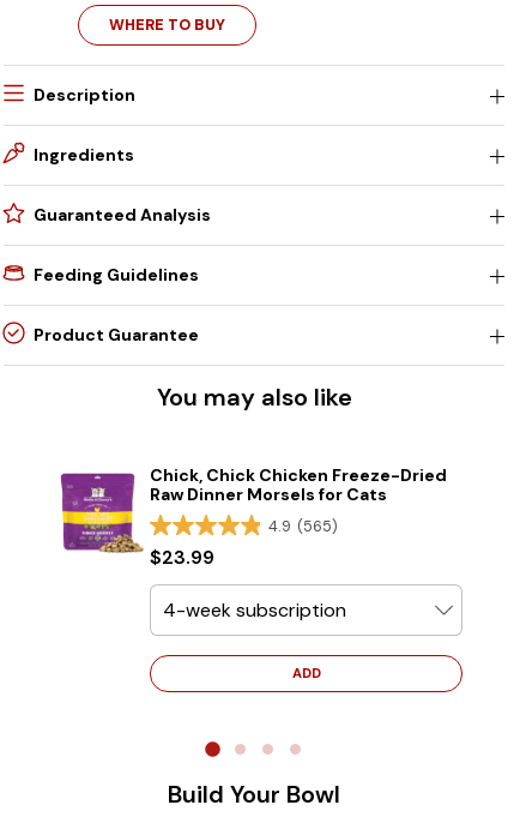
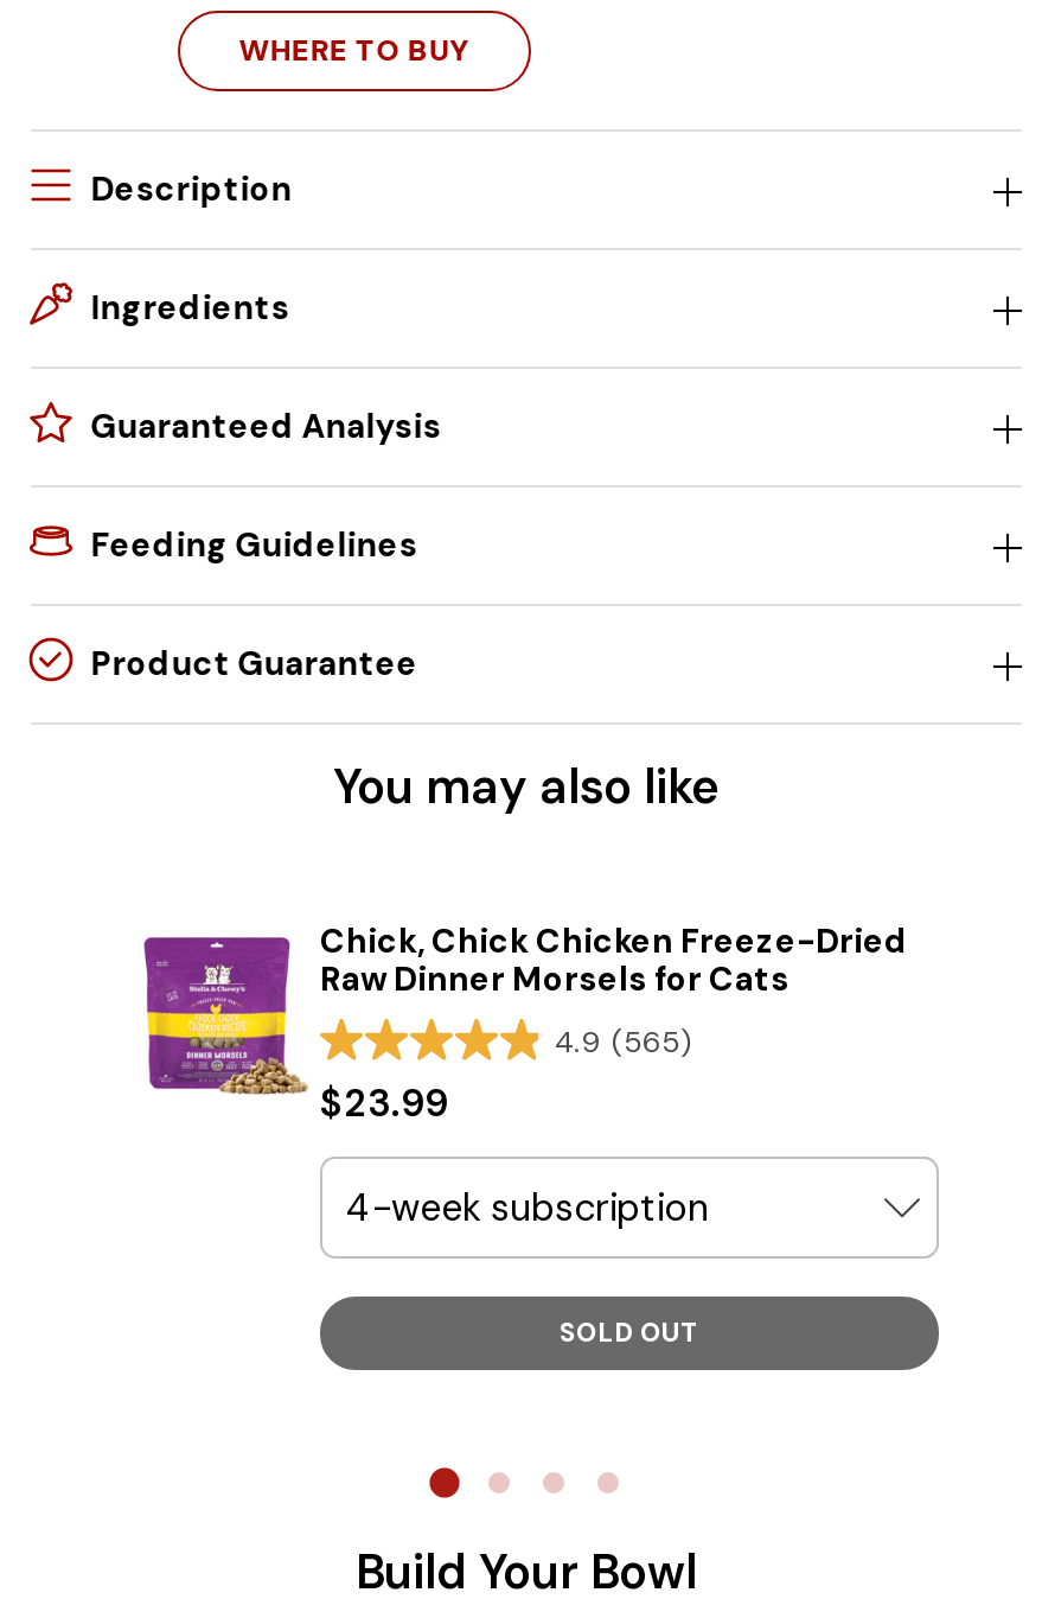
[292,665,321,682] ADD -> [560,1316,699,1350] SOLD OUT

